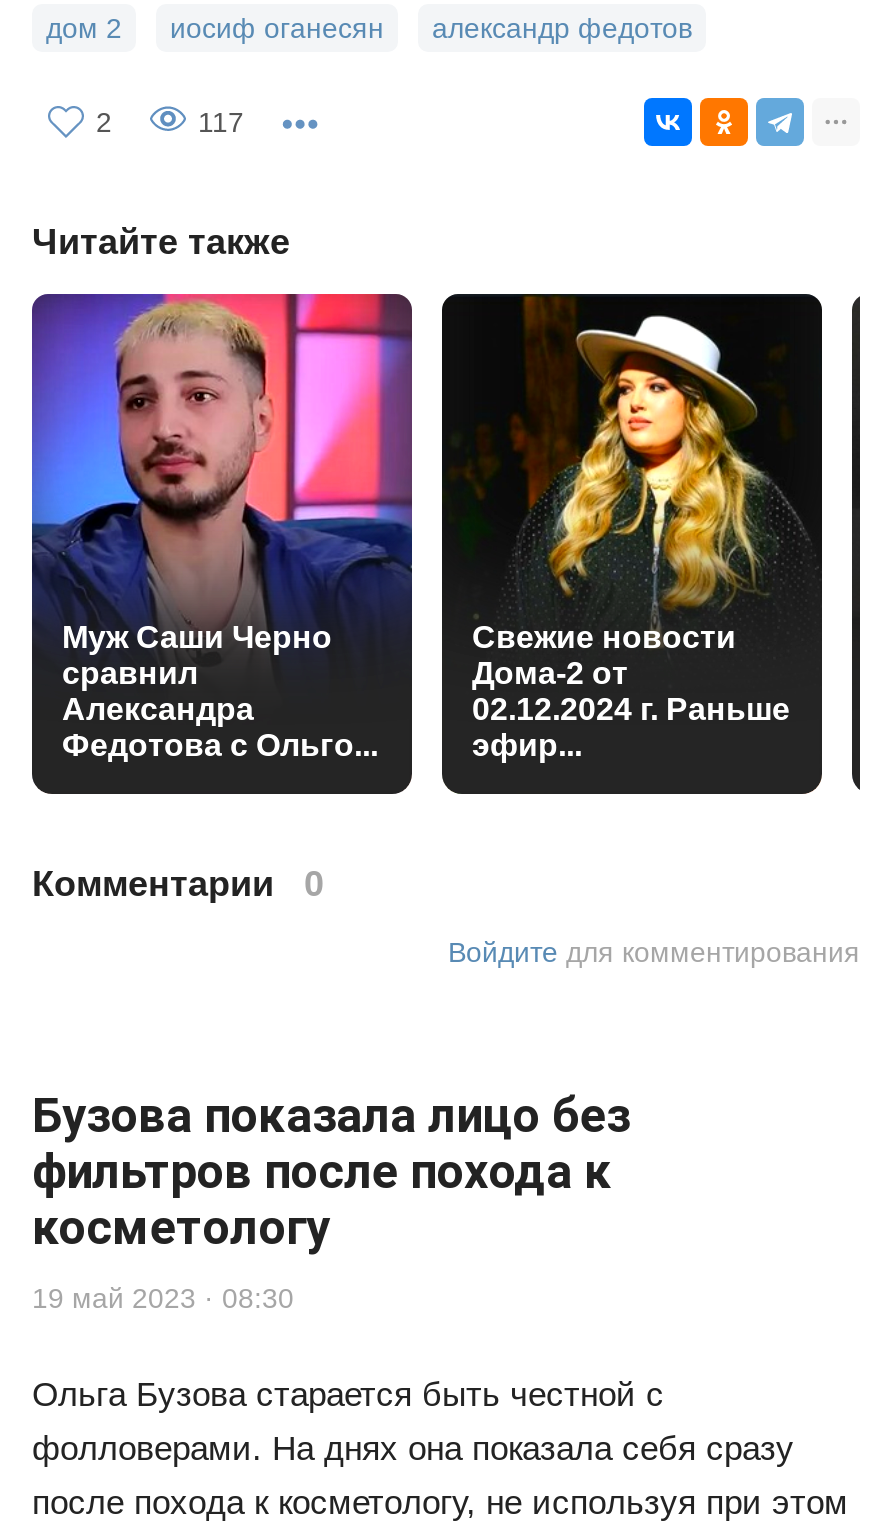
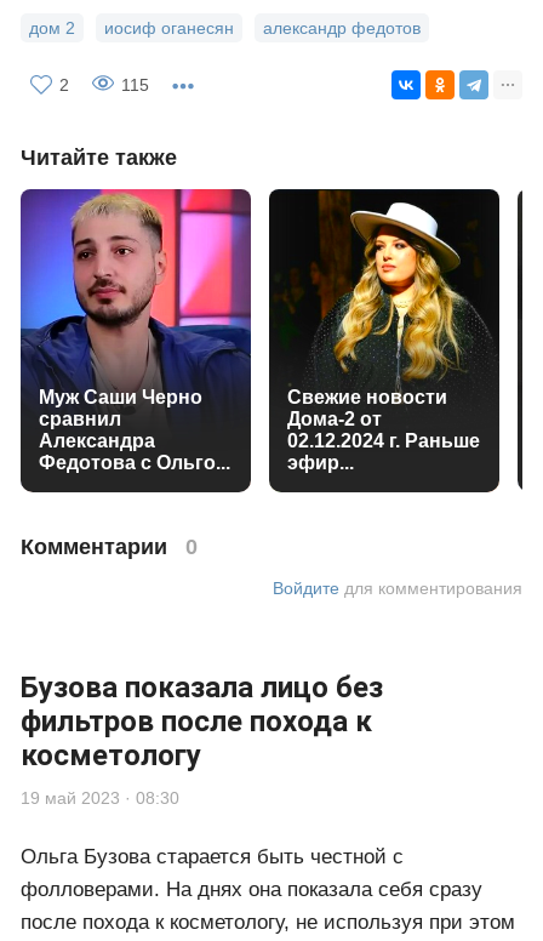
[198,108,244,140] 117 -> [121,77,149,96] 115

